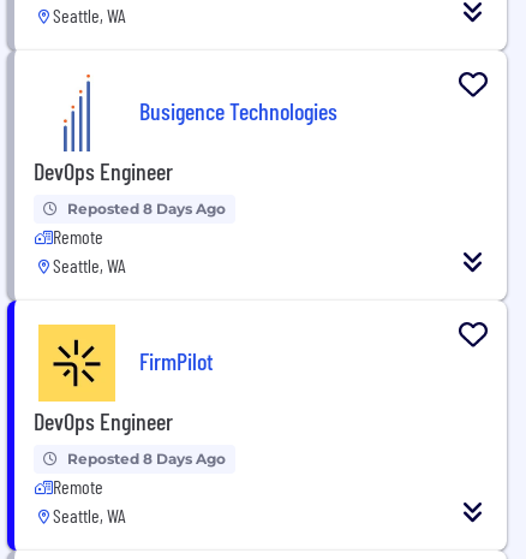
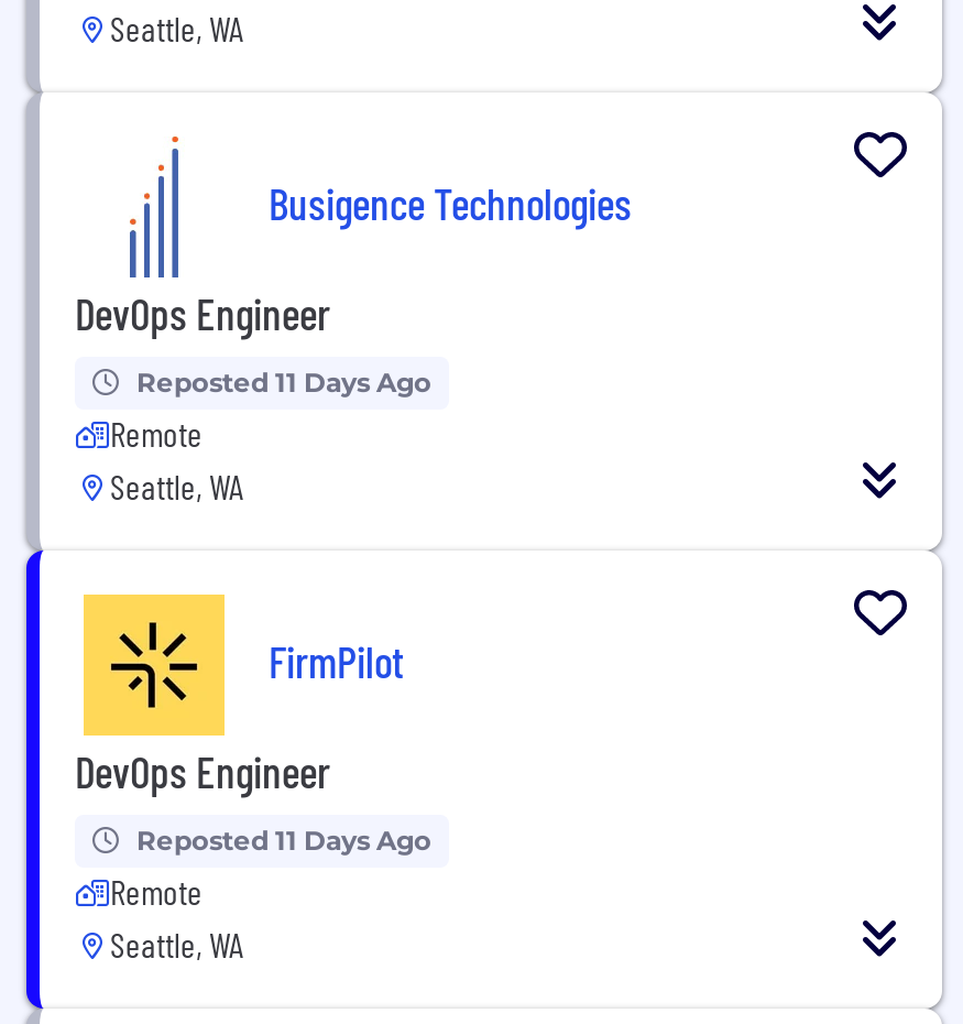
[67,199,226,217] Reposted 8 Days Ago -> [136,365,431,398] Reposted 11 Days Ago
[67,449,226,467] Reposted 8 Days Ago -> [136,823,431,856] Reposted 11 Days Ago

